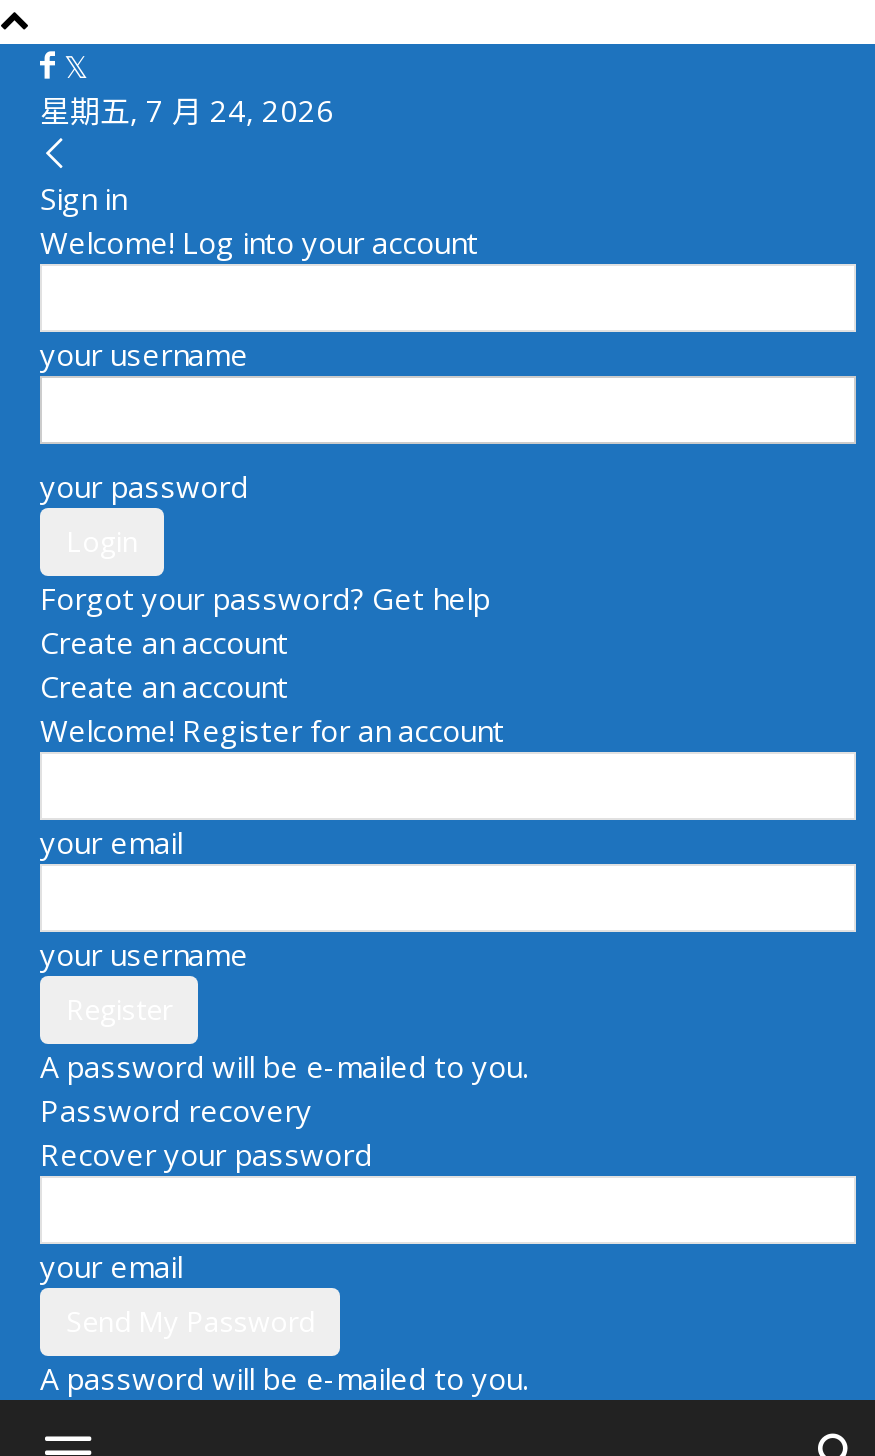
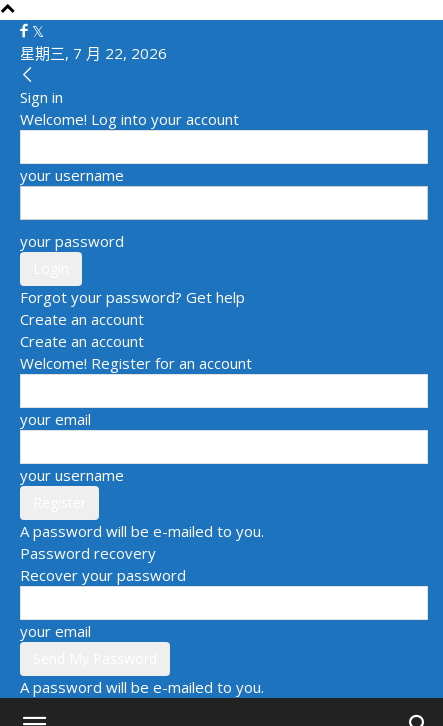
[40,90,334,130] 星期五, 7 月 24, 2026 -> [20,43,167,63] 星期三, 7 月 22, 2026

